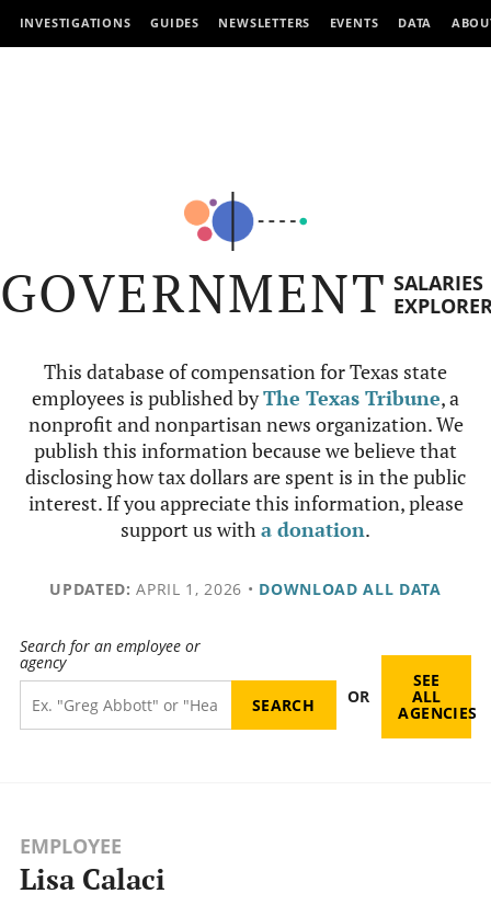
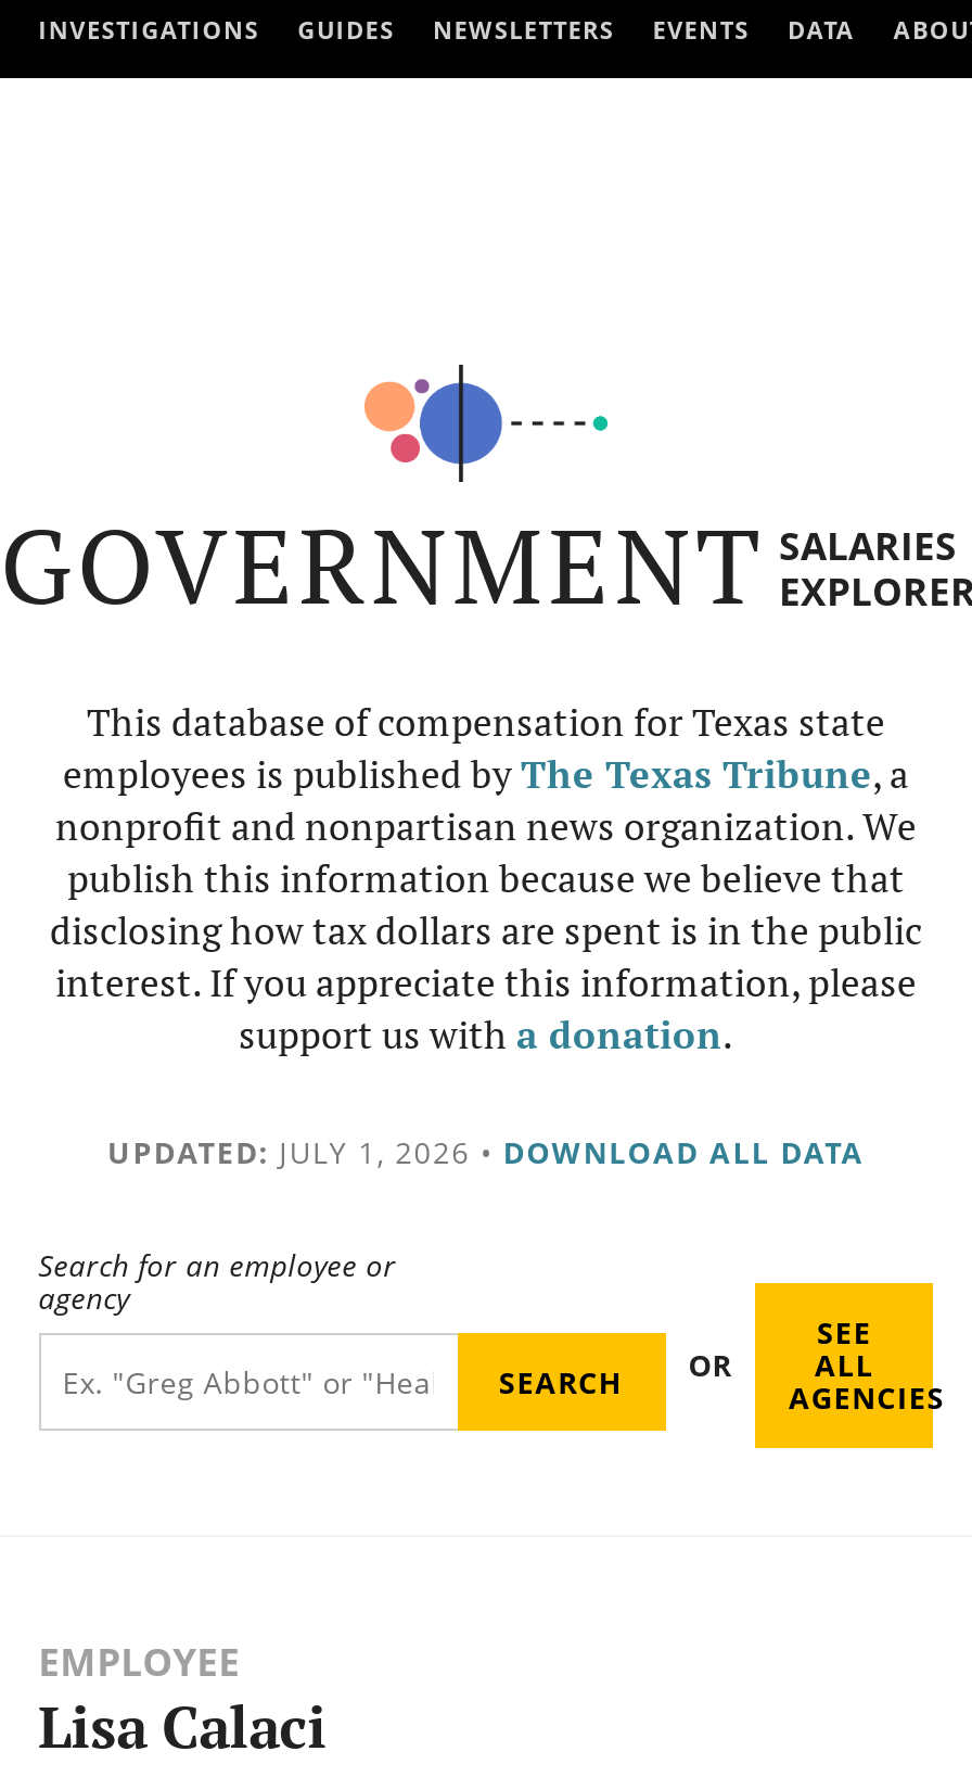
[50,578,441,599] UPDATED: APRIL 1, 2026 • DOWNLOAD ALL DATA -> [107,1131,865,1172] UPDATED: JULY 1, 2026 • DOWNLOAD ALL DATA

